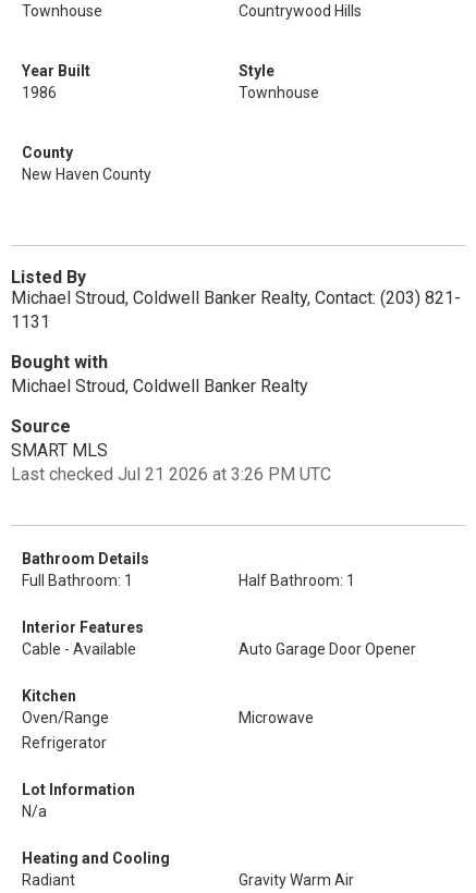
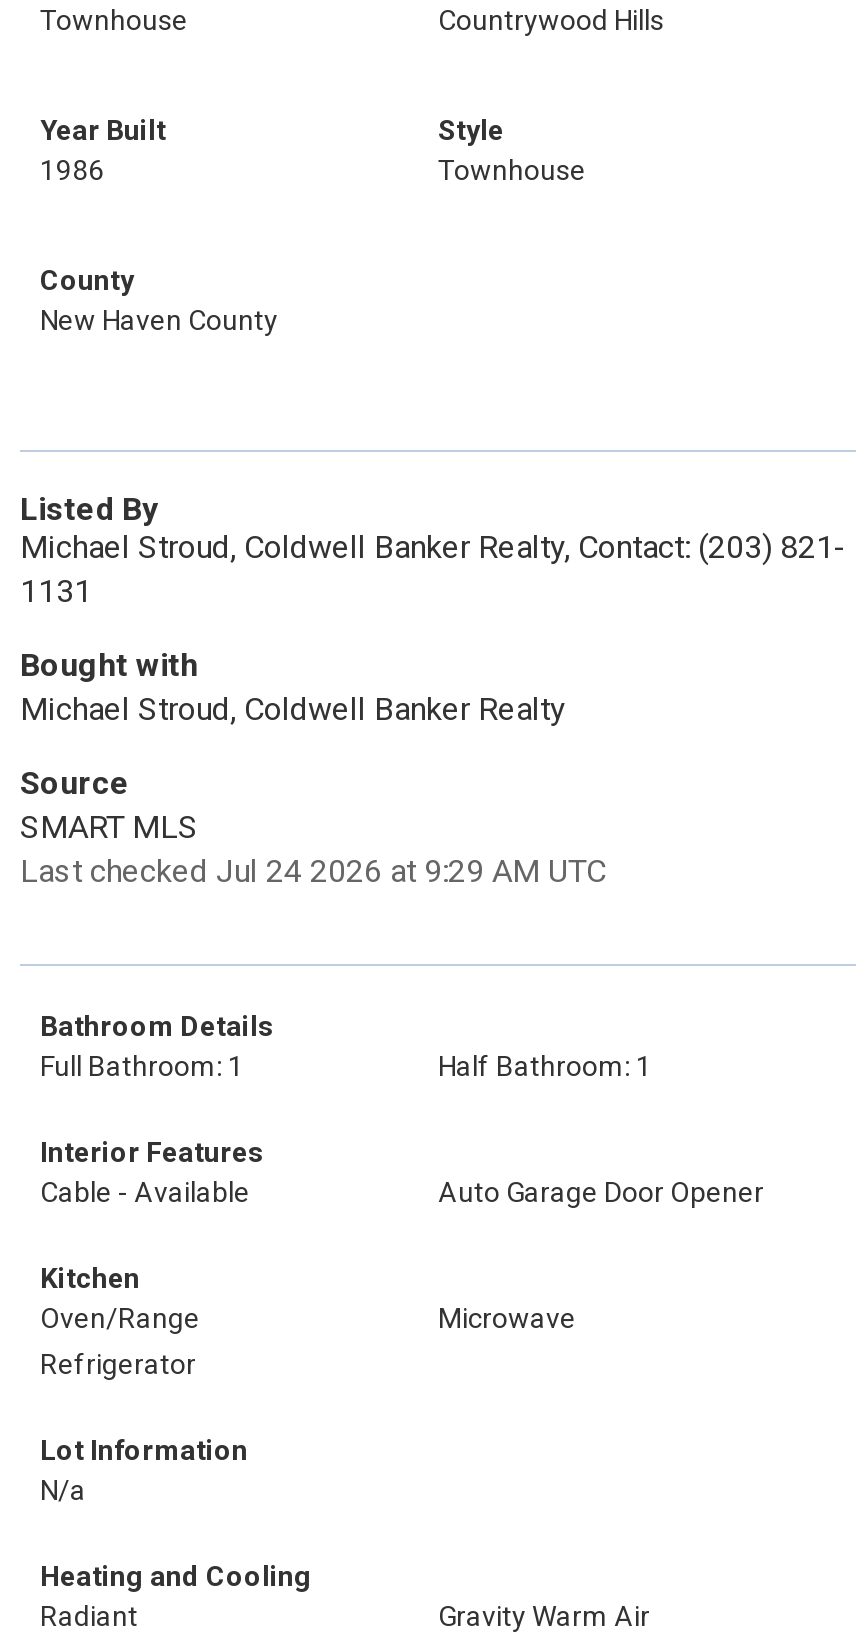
[11,464,331,485] Last checked Jul 21 2026 at 3:26 PM UTC -> [20,852,606,890] Last checked Jul 24 2026 at 9:29 AM UTC

